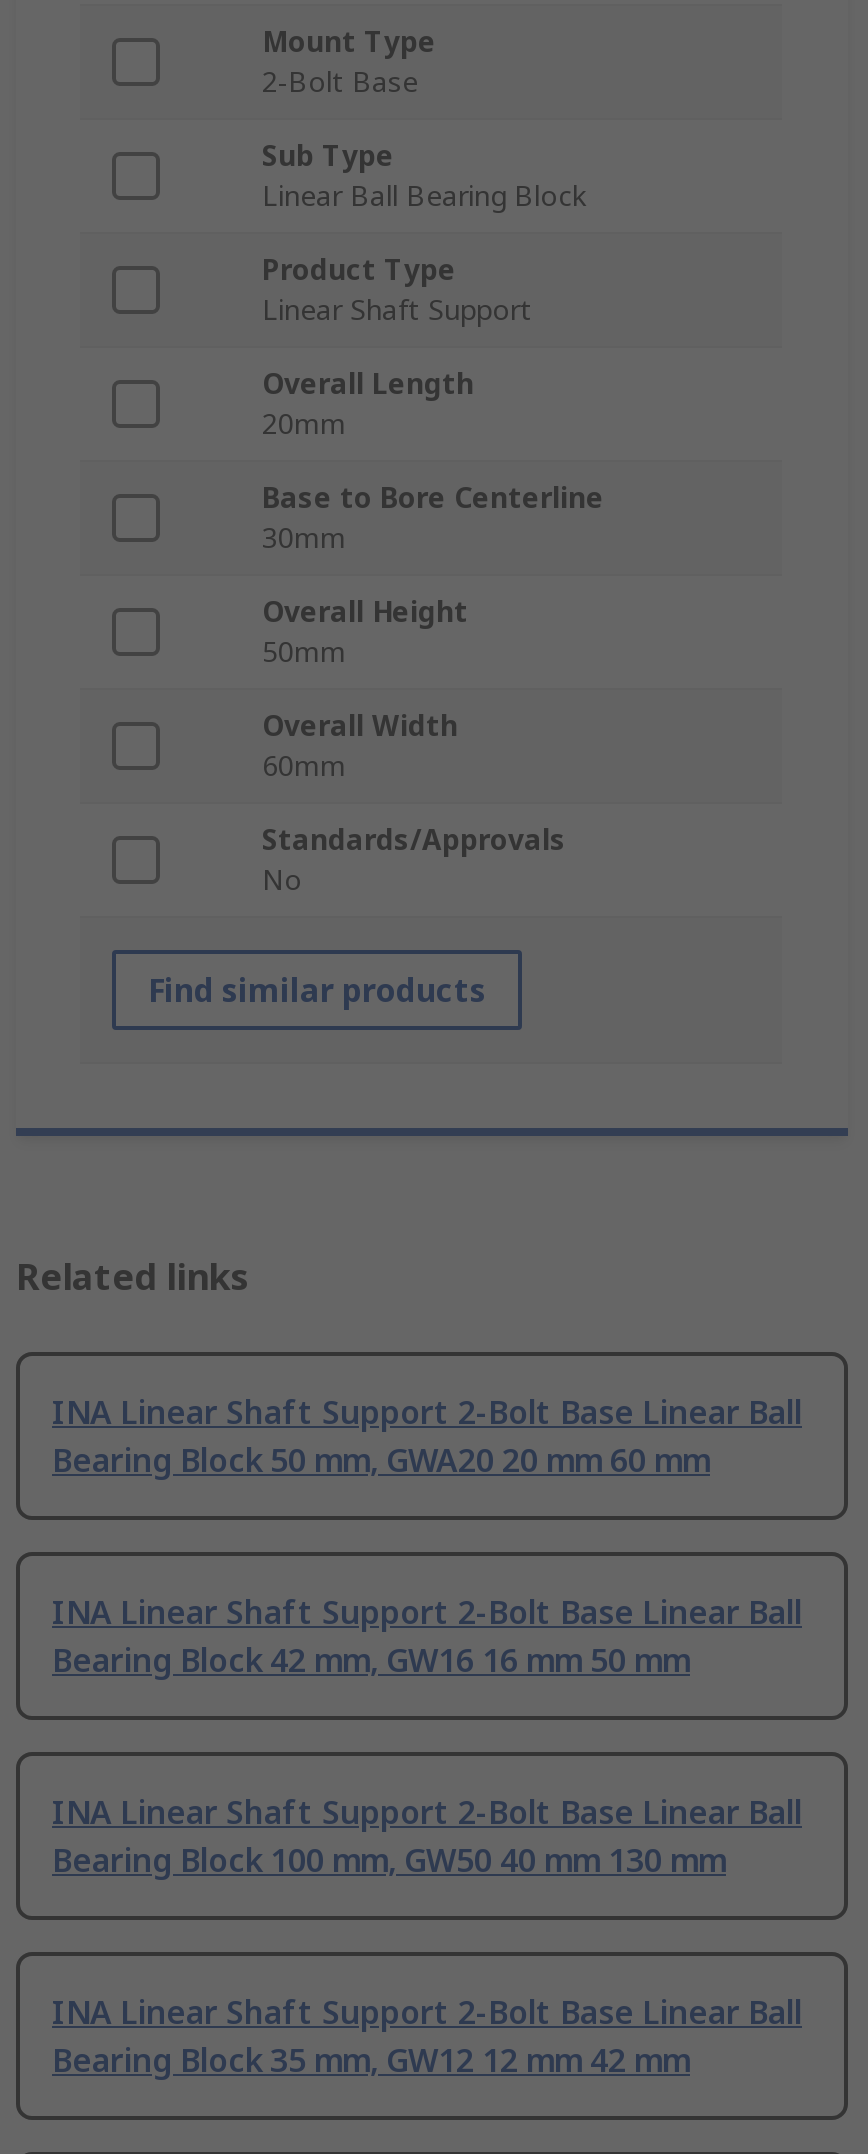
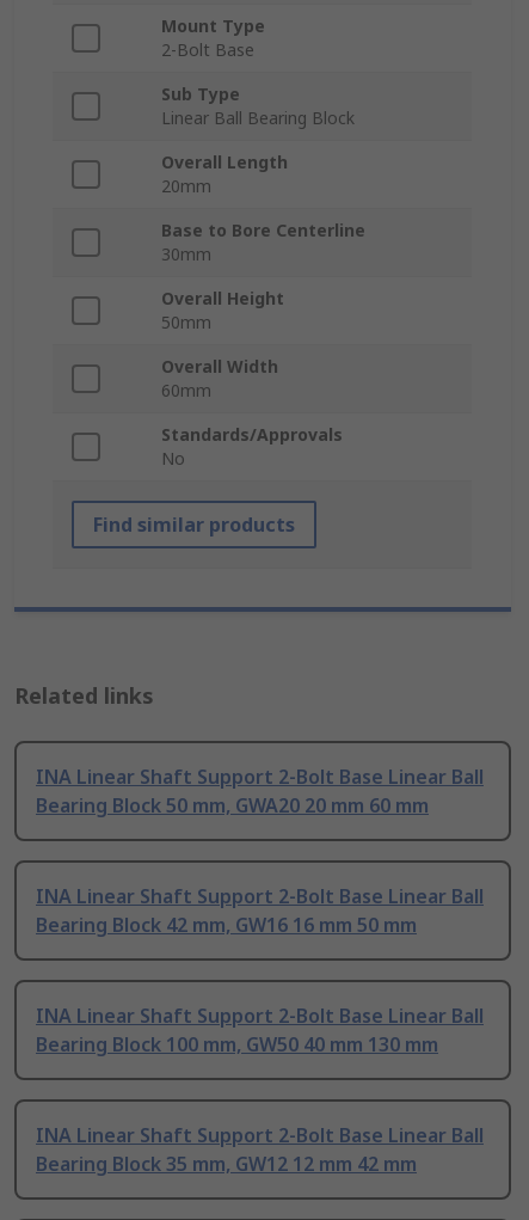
[262,251,532,329] Product Type | Linear Shaft Support -> none

